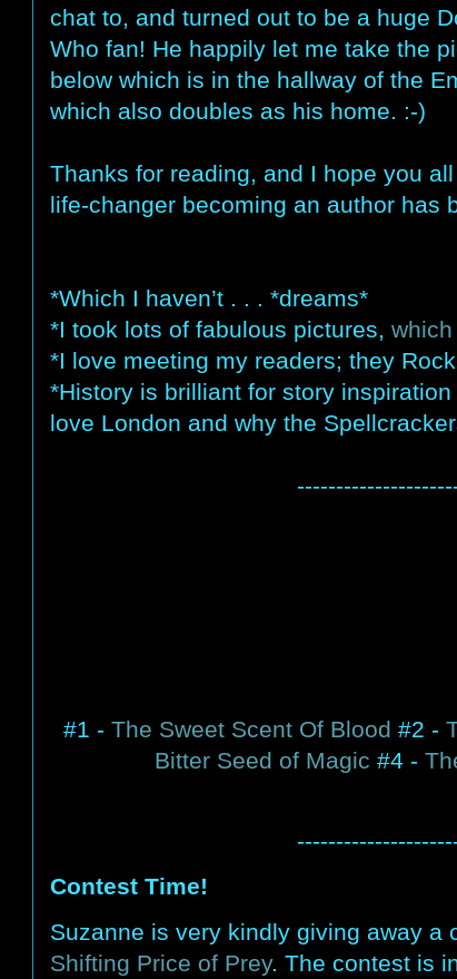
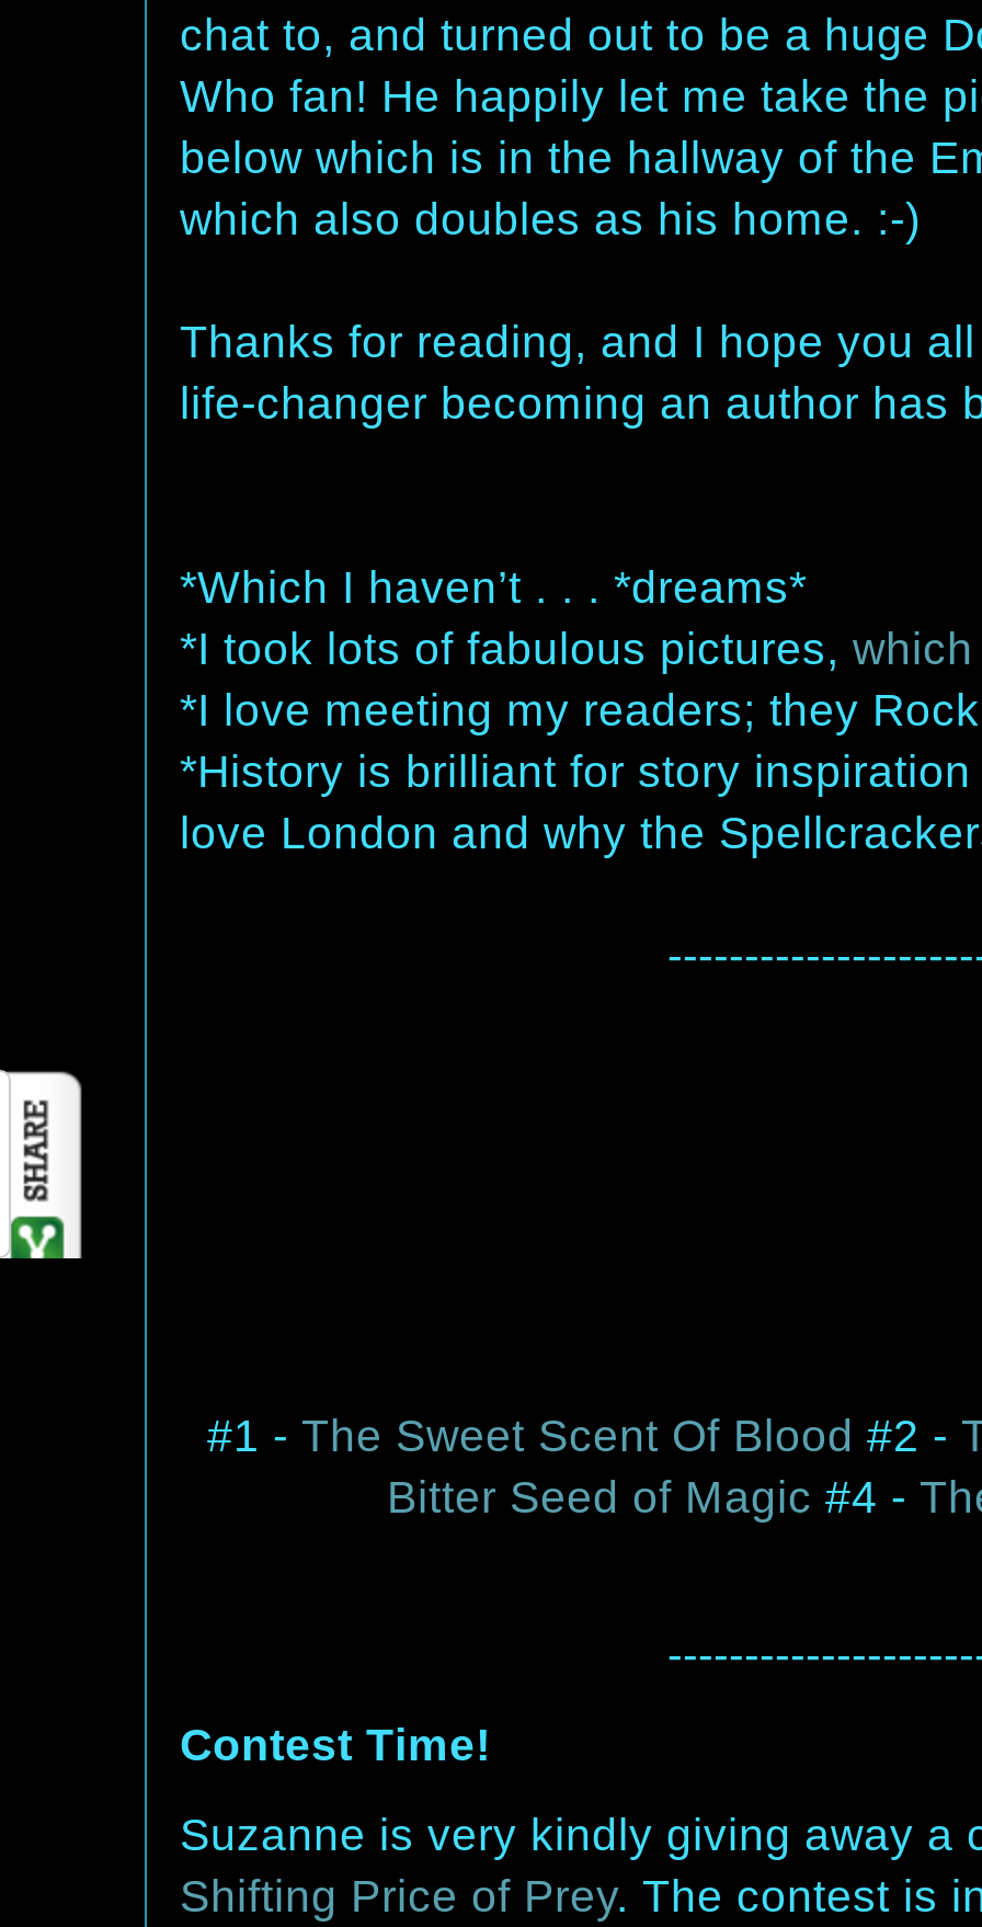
none -> [7,1068,83,1261] [image]

